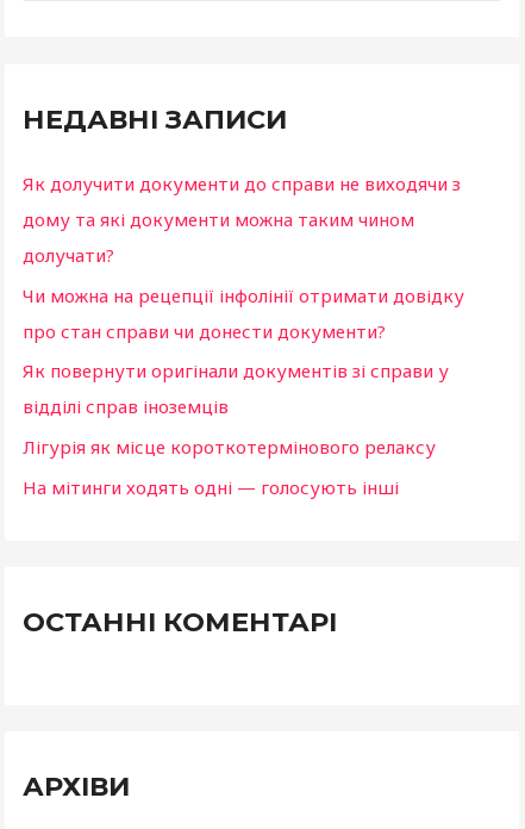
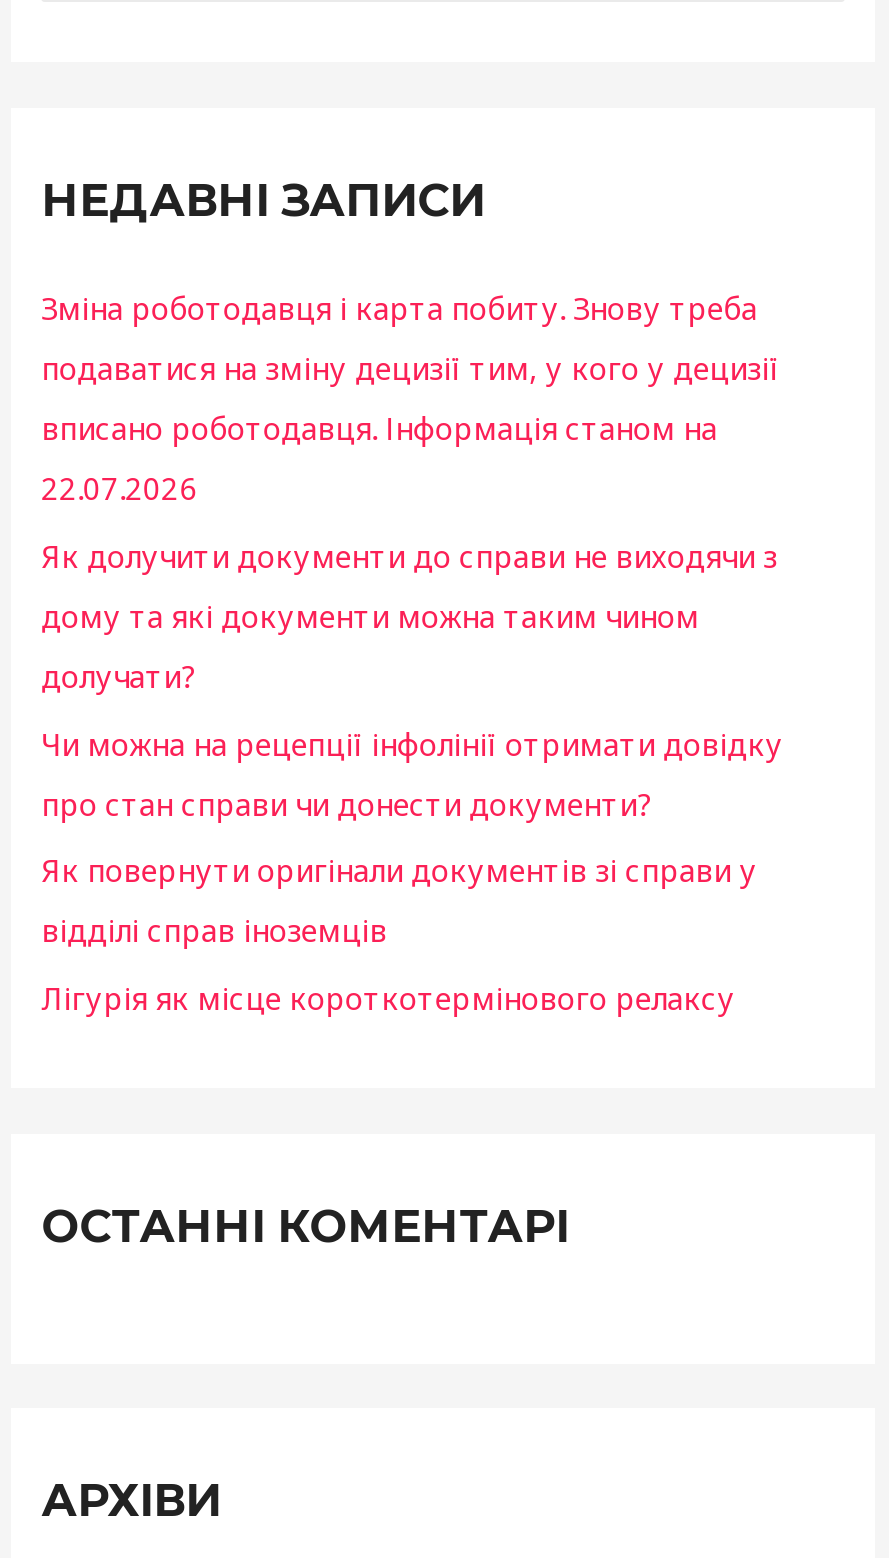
none -> [41,288,779,508] Зміна роботодавця і карта побиту. Знову треба | подаватися на зміну децизії тим, у кого у децизії | вписано роботодавця. Інформація станом на | 22.07.2026
moved [23,171,464,459] -> [41,535,783,1018]: Як долучити документи до справи не виходячи з | дому та які документи можна таким чином | долучати? | Чи можна на рецепції інфолінії отримати довідку | про стан справи чи донести документи? | Як повернути оригінали документів зі справи у | відділі справ іноземців | Лігурія як місце короткотермінового релаксу
[23,475,399,499] На мітинги ходять одні — голосують інші -> none

